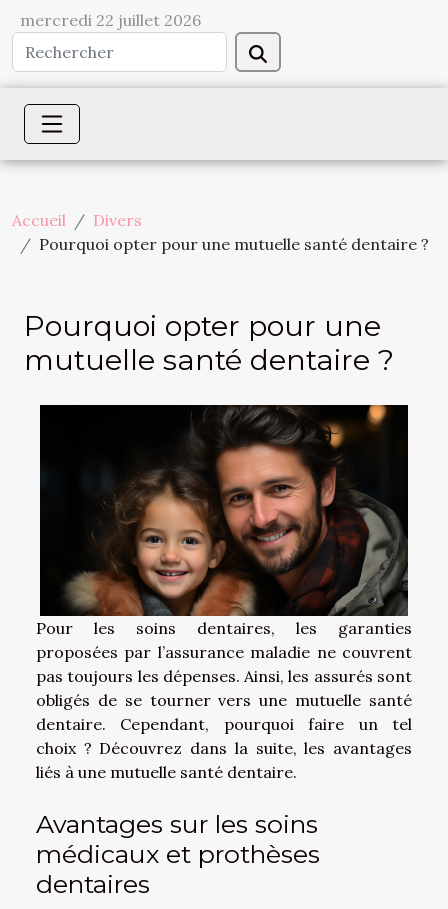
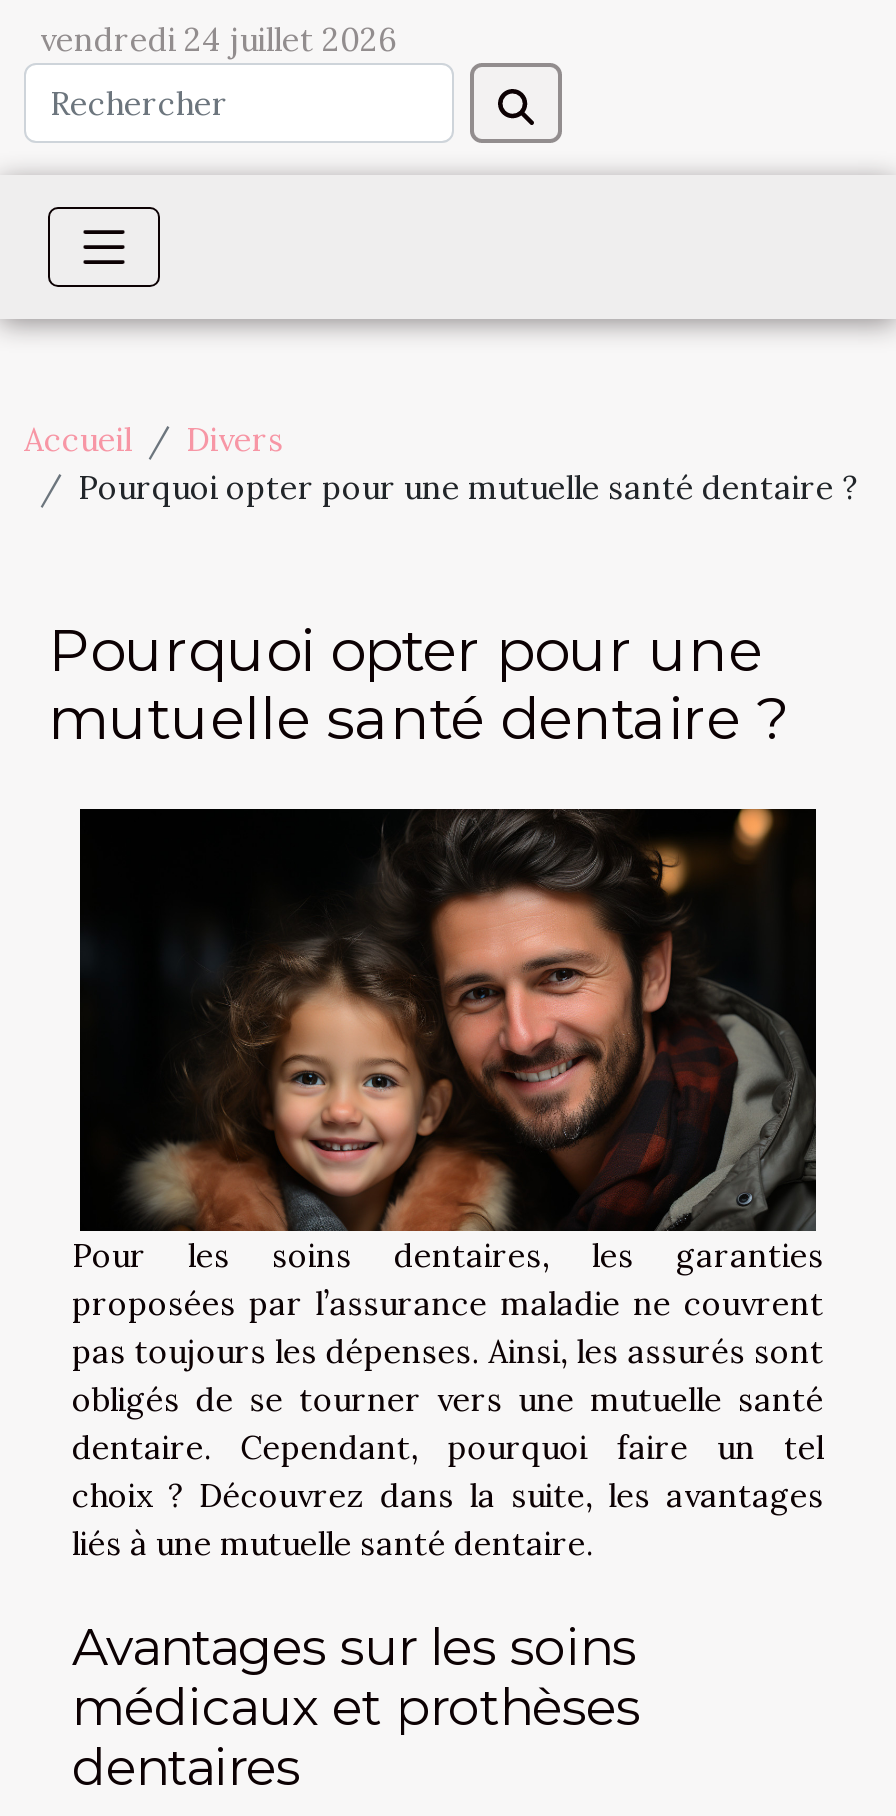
[20,10,201,30] mercredi 22 juillet 2026 -> [40,19,396,59] vendredi 24 juillet 2026

